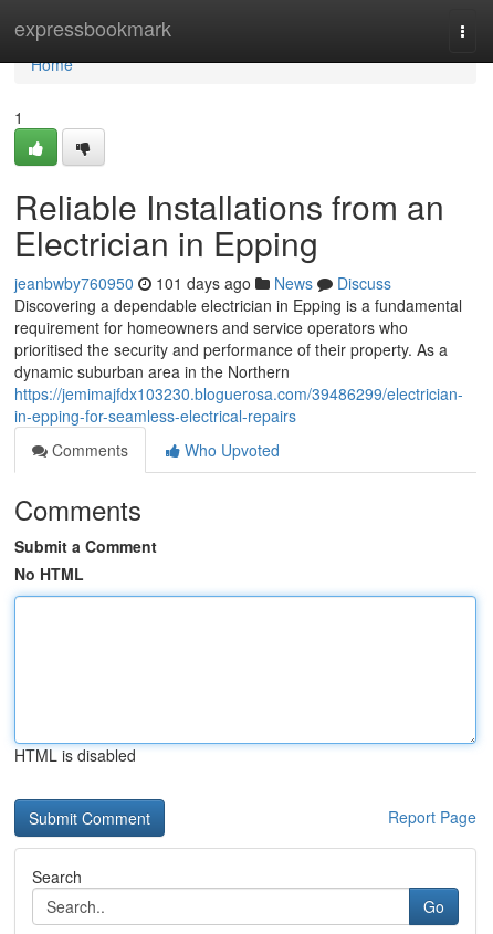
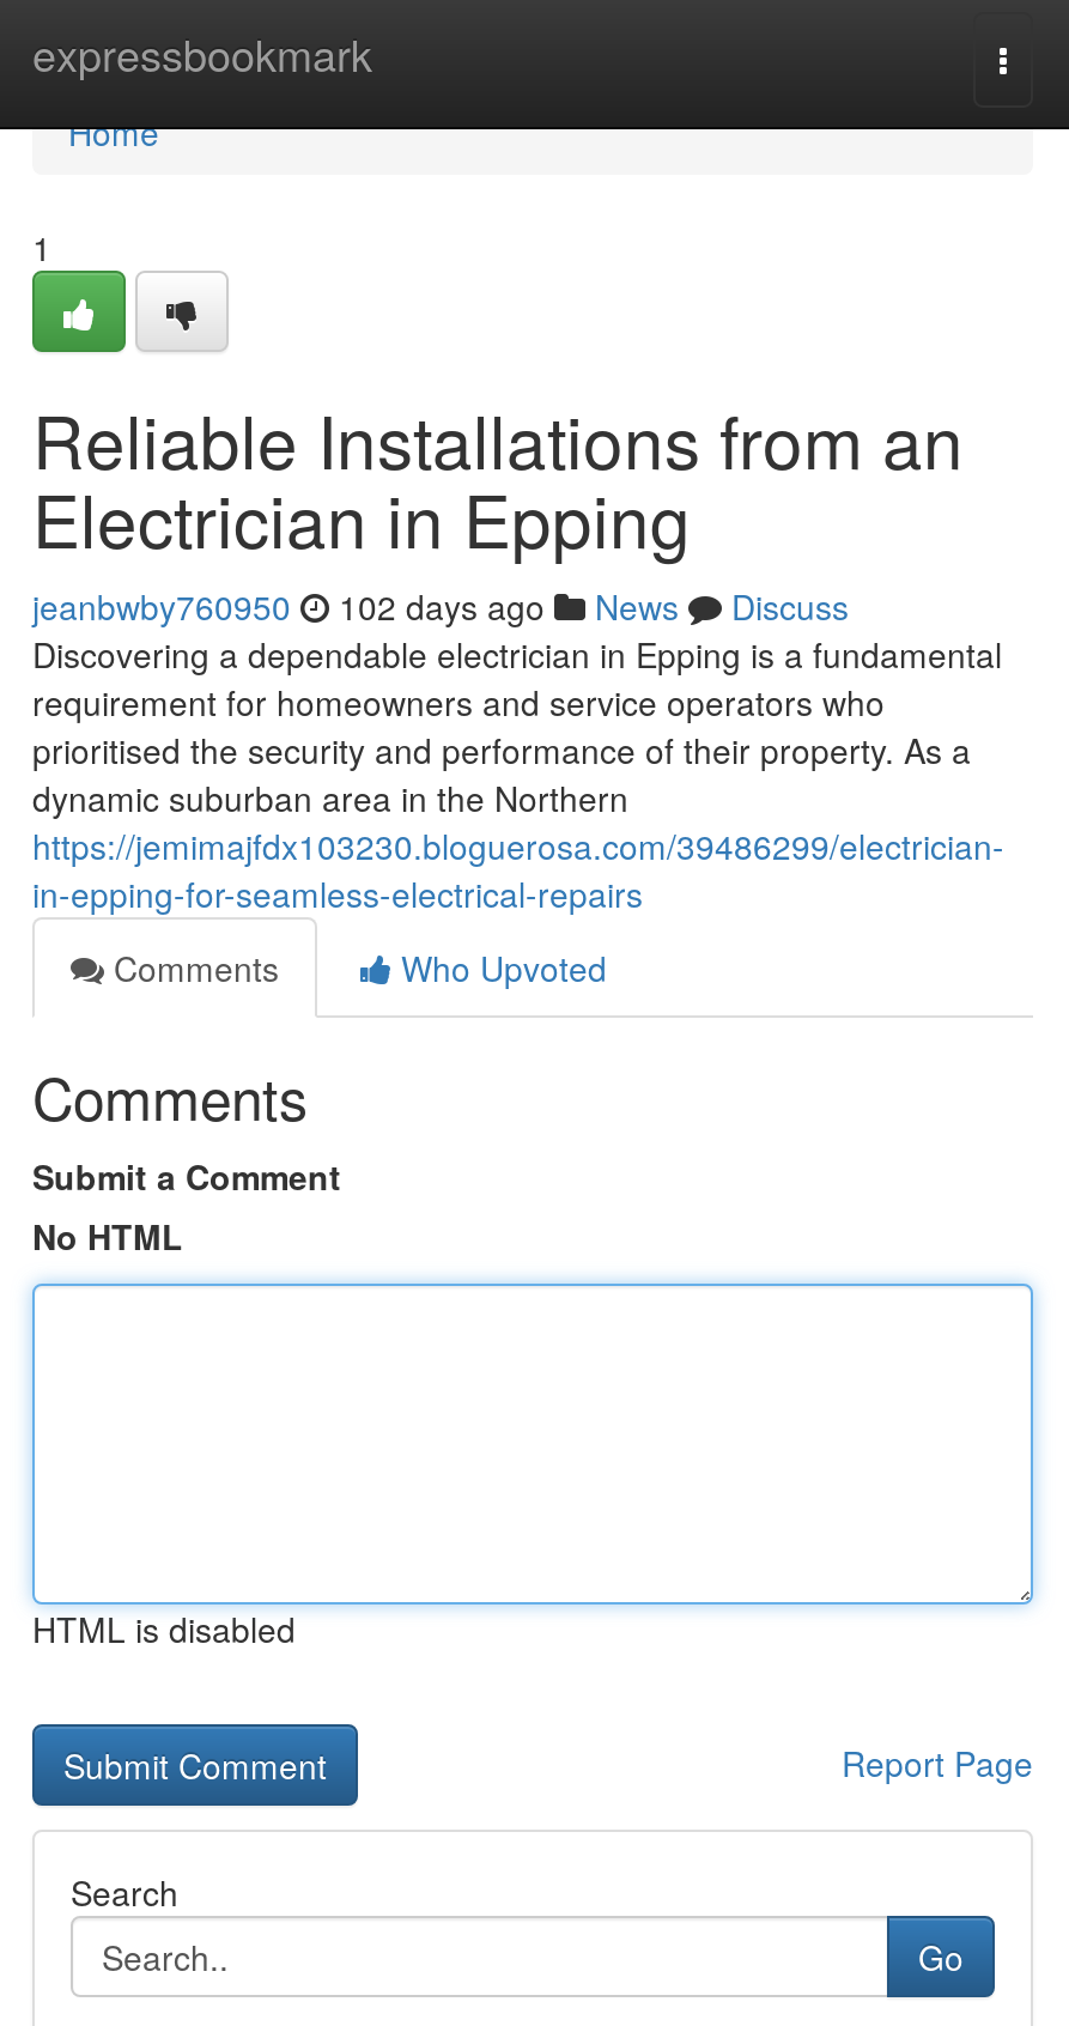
[14,272,391,294] jeanbwby760950 101 days ago News Discuss -> [32,582,849,630] jeanbwby760950 102 days ago News Discuss

